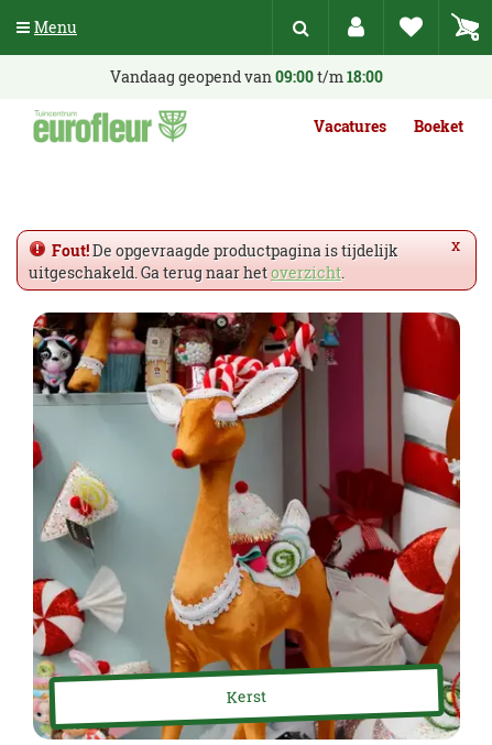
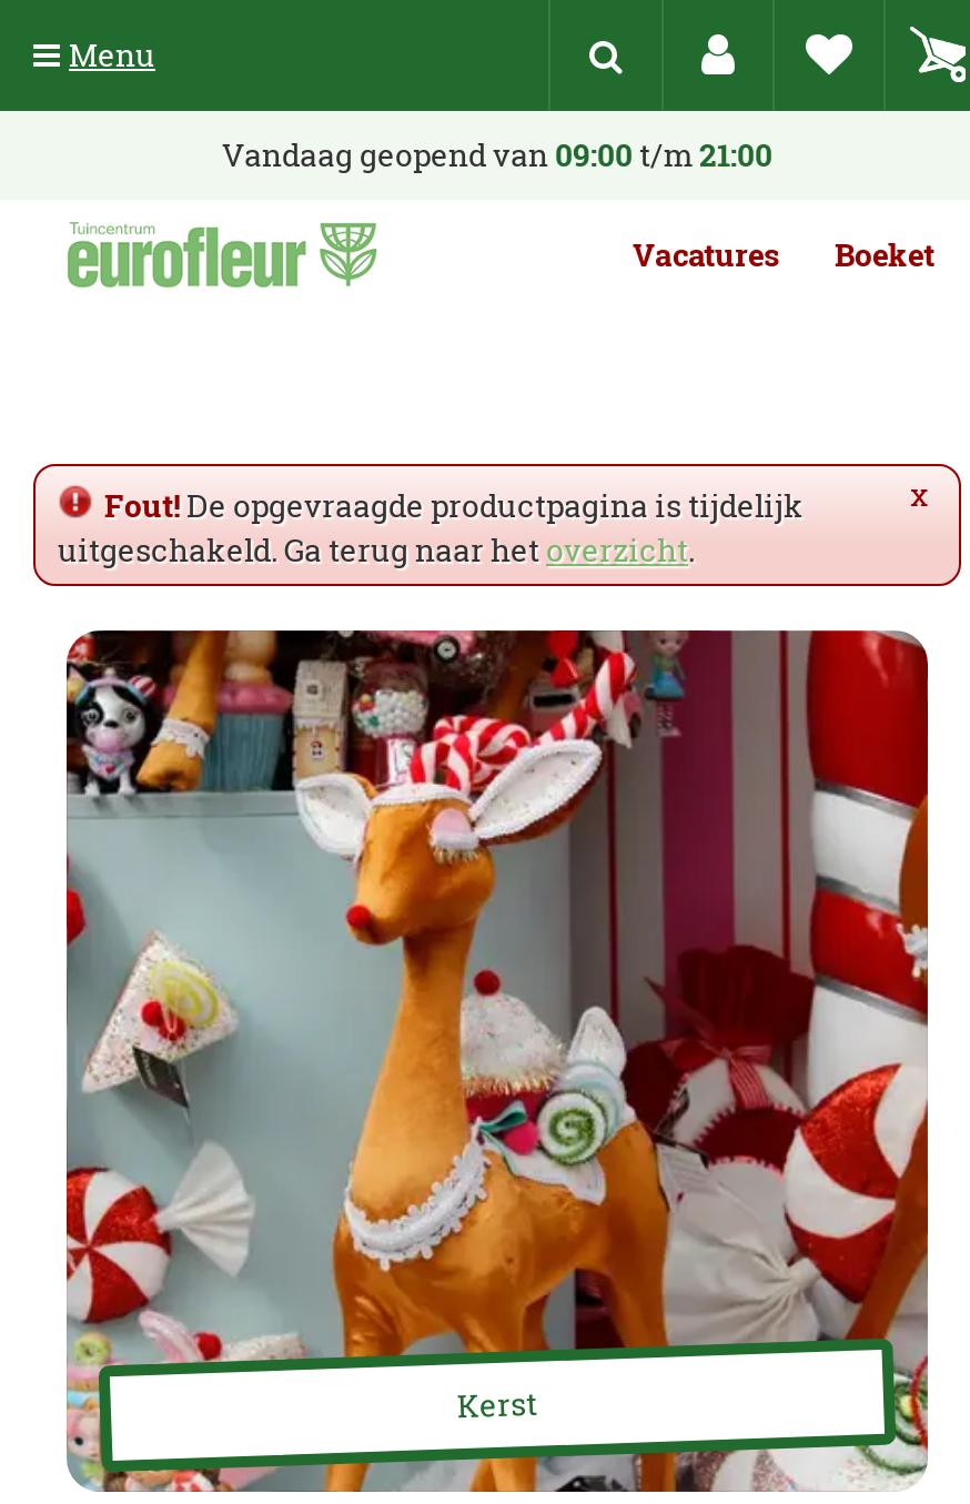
[110,66,383,87] Vandaag geopend van 09:00 t/m 18:00 -> [222,133,772,175] Vandaag geopend van 09:00 t/m 21:00

